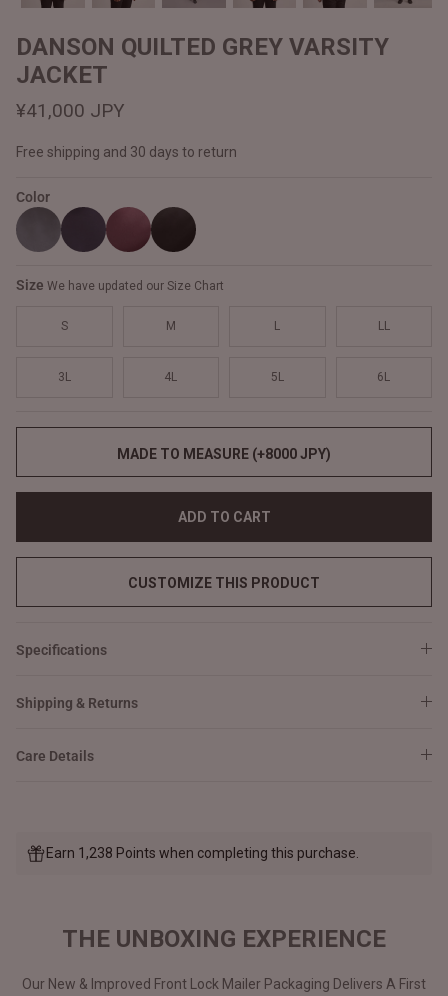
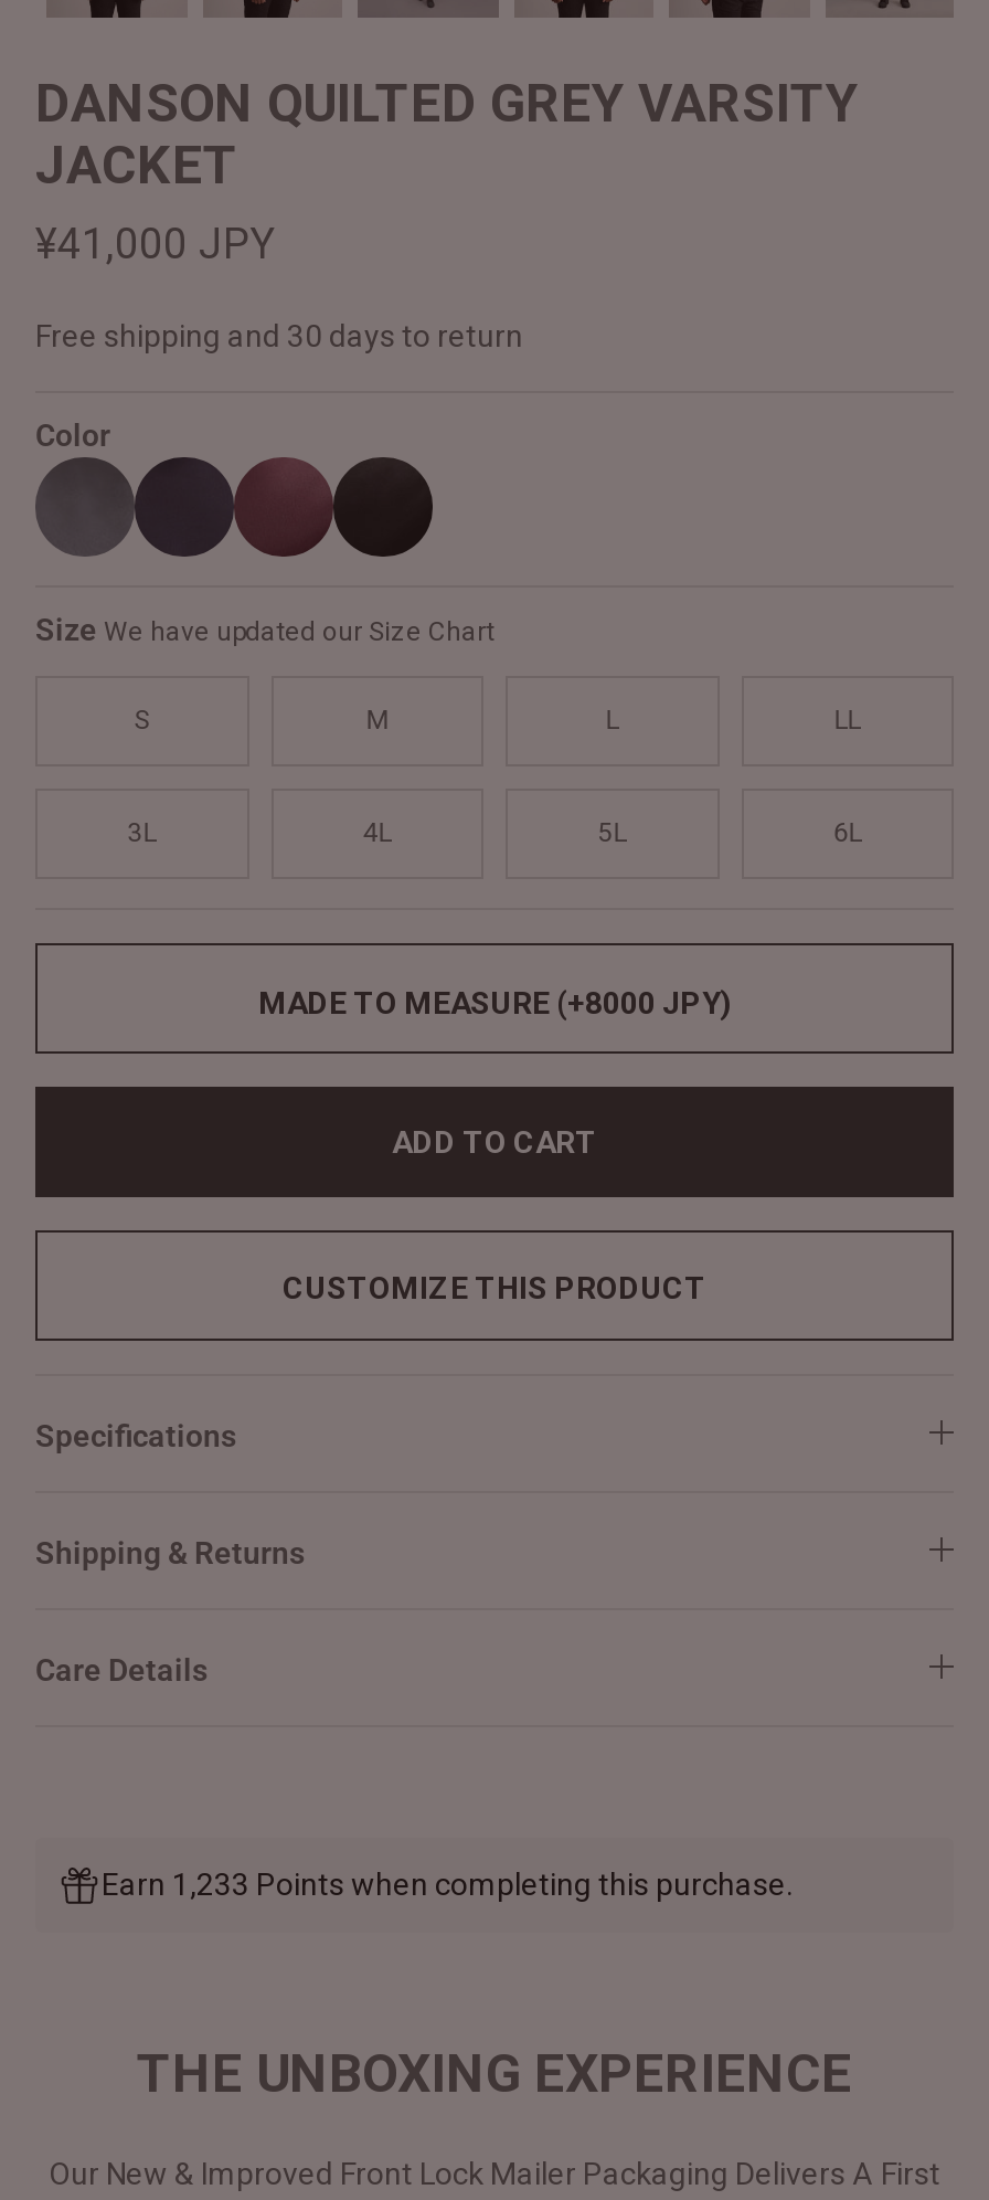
[46,845,359,861] Earn 1,238 Points when completing this purchase. -> [102,1868,793,1903] Earn 1,233 Points when completing this purchase.

